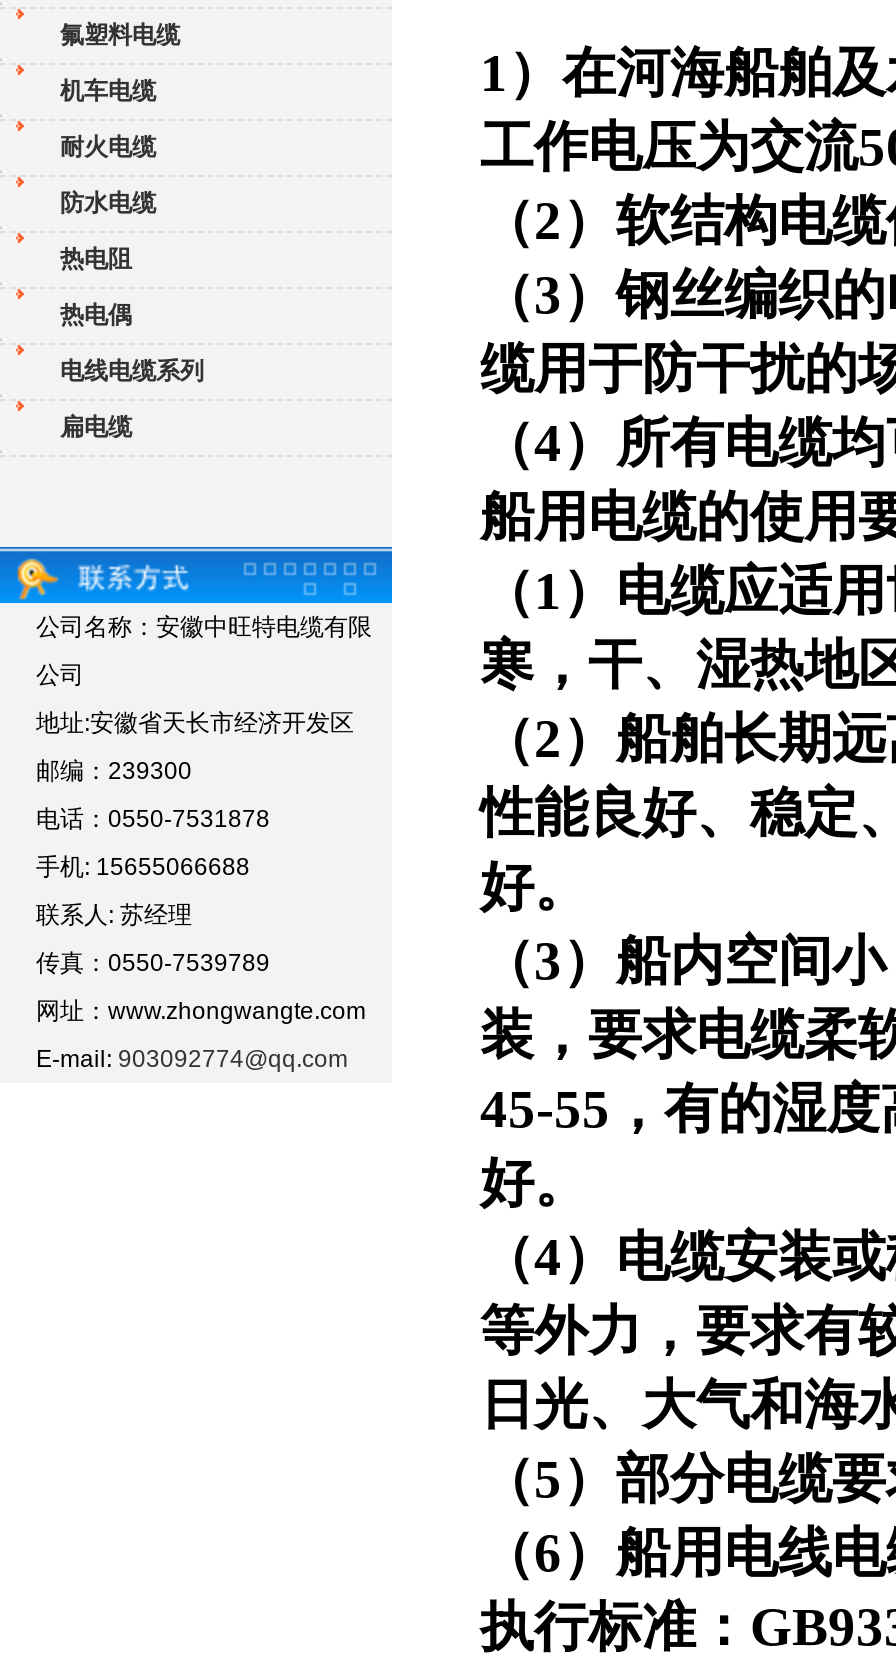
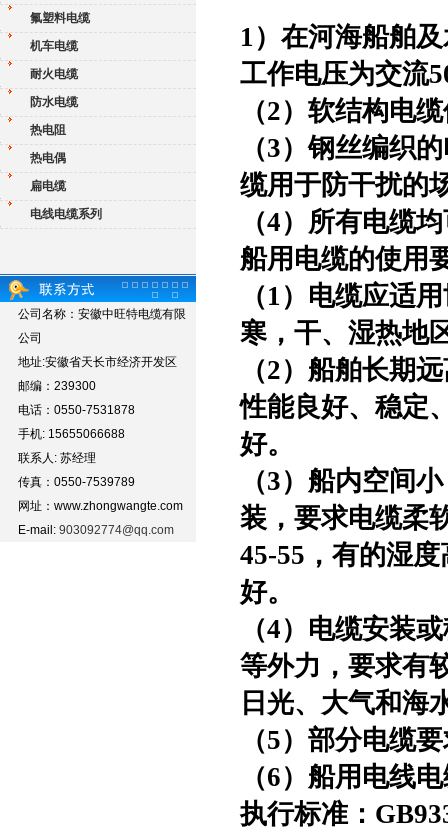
moved [60,357,204,385] -> [30,207,102,221]: 电线电缆系列
moved [60,413,132,441] -> [30,179,66,193]: 扁电缆

